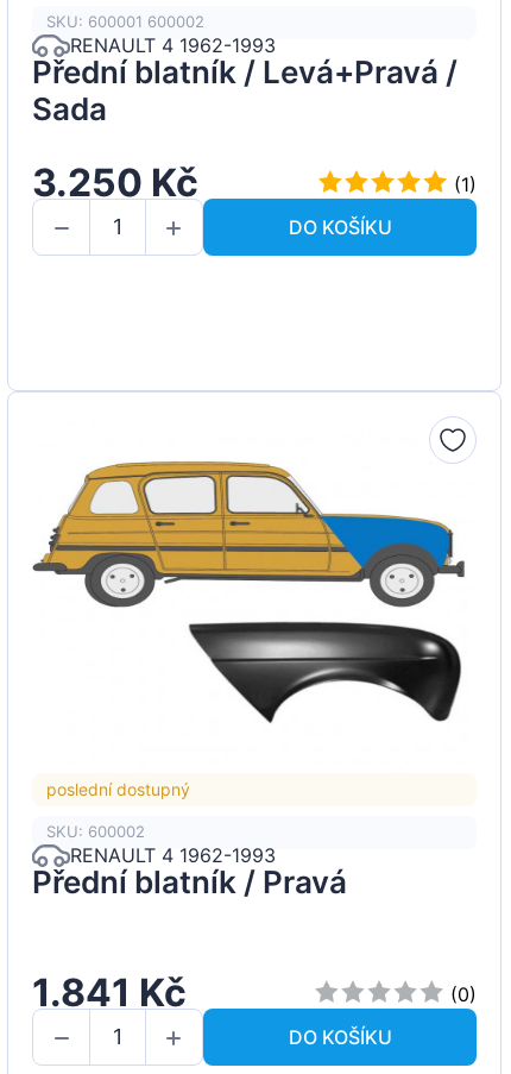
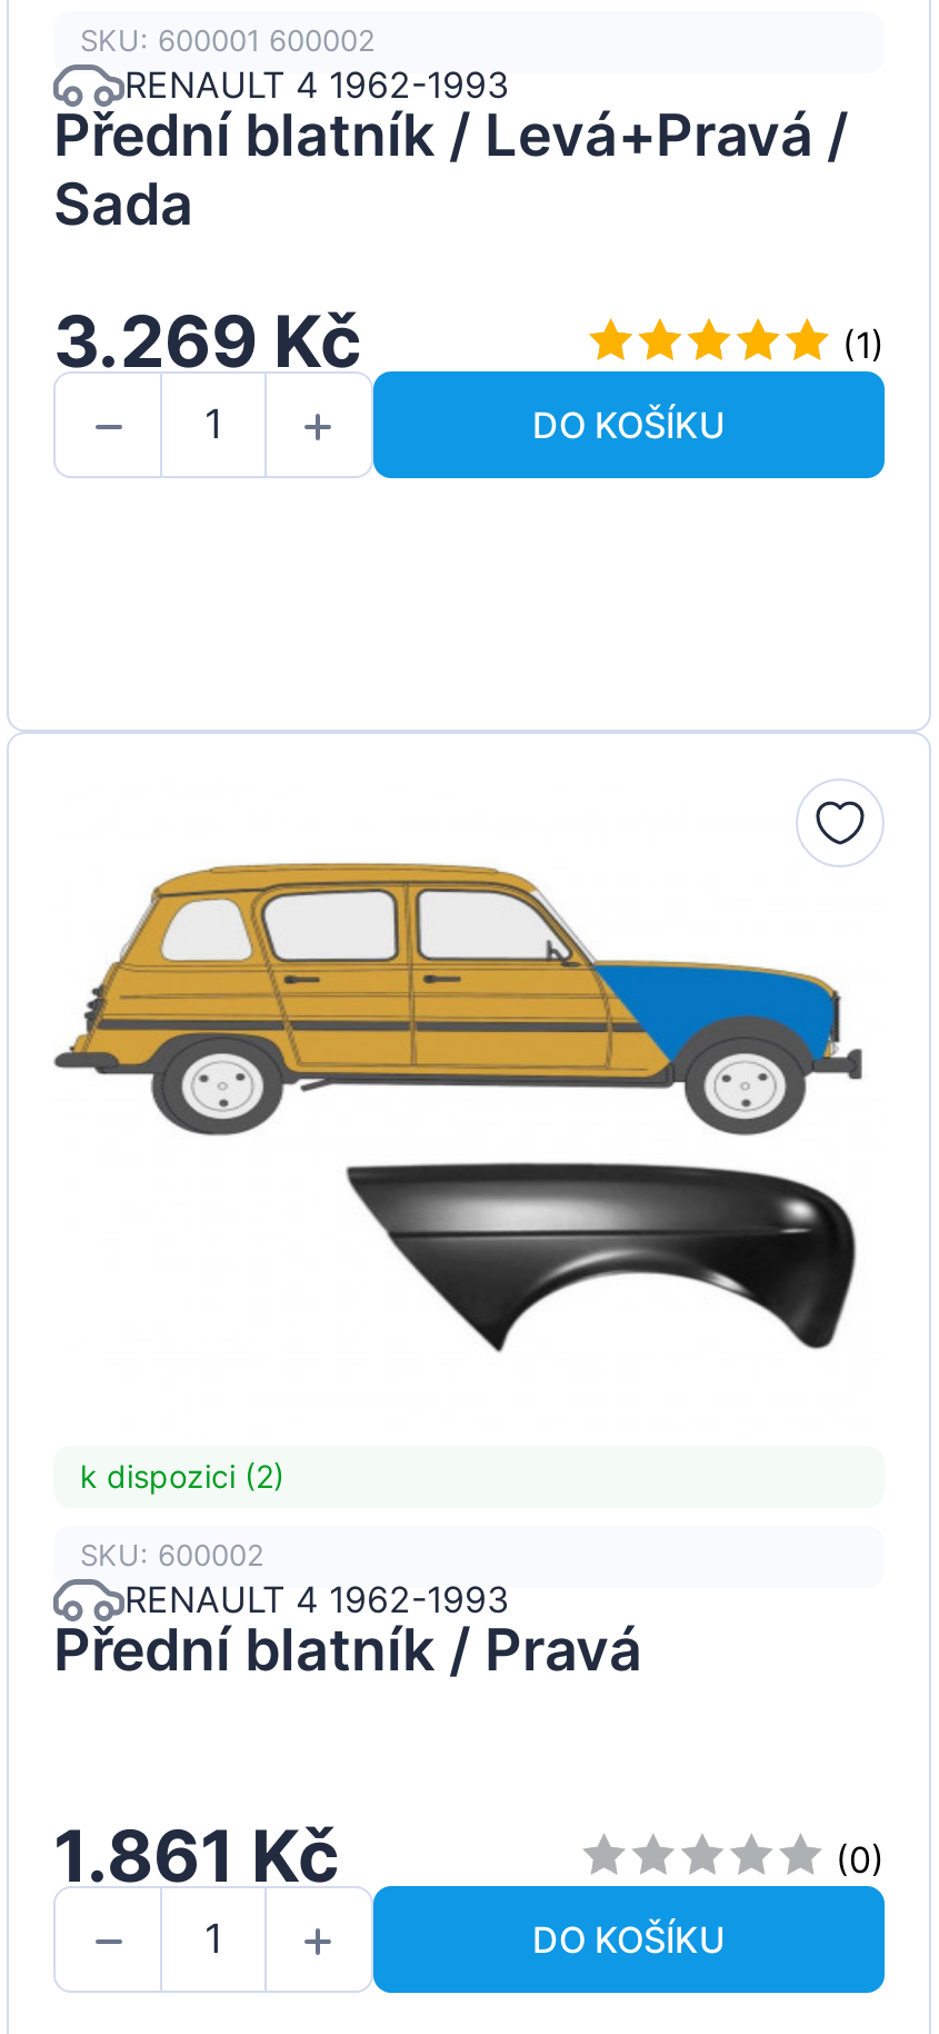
[32,160,198,206] 3.250 Kč -> [53,298,362,385] 3.269 Kč
[46,780,190,800] poslední dostupný -> [80,1458,284,1496] k dispozici (2)
[32,970,187,1016] 1.841 Kč -> [53,1813,340,1900] 1.861 Kč

